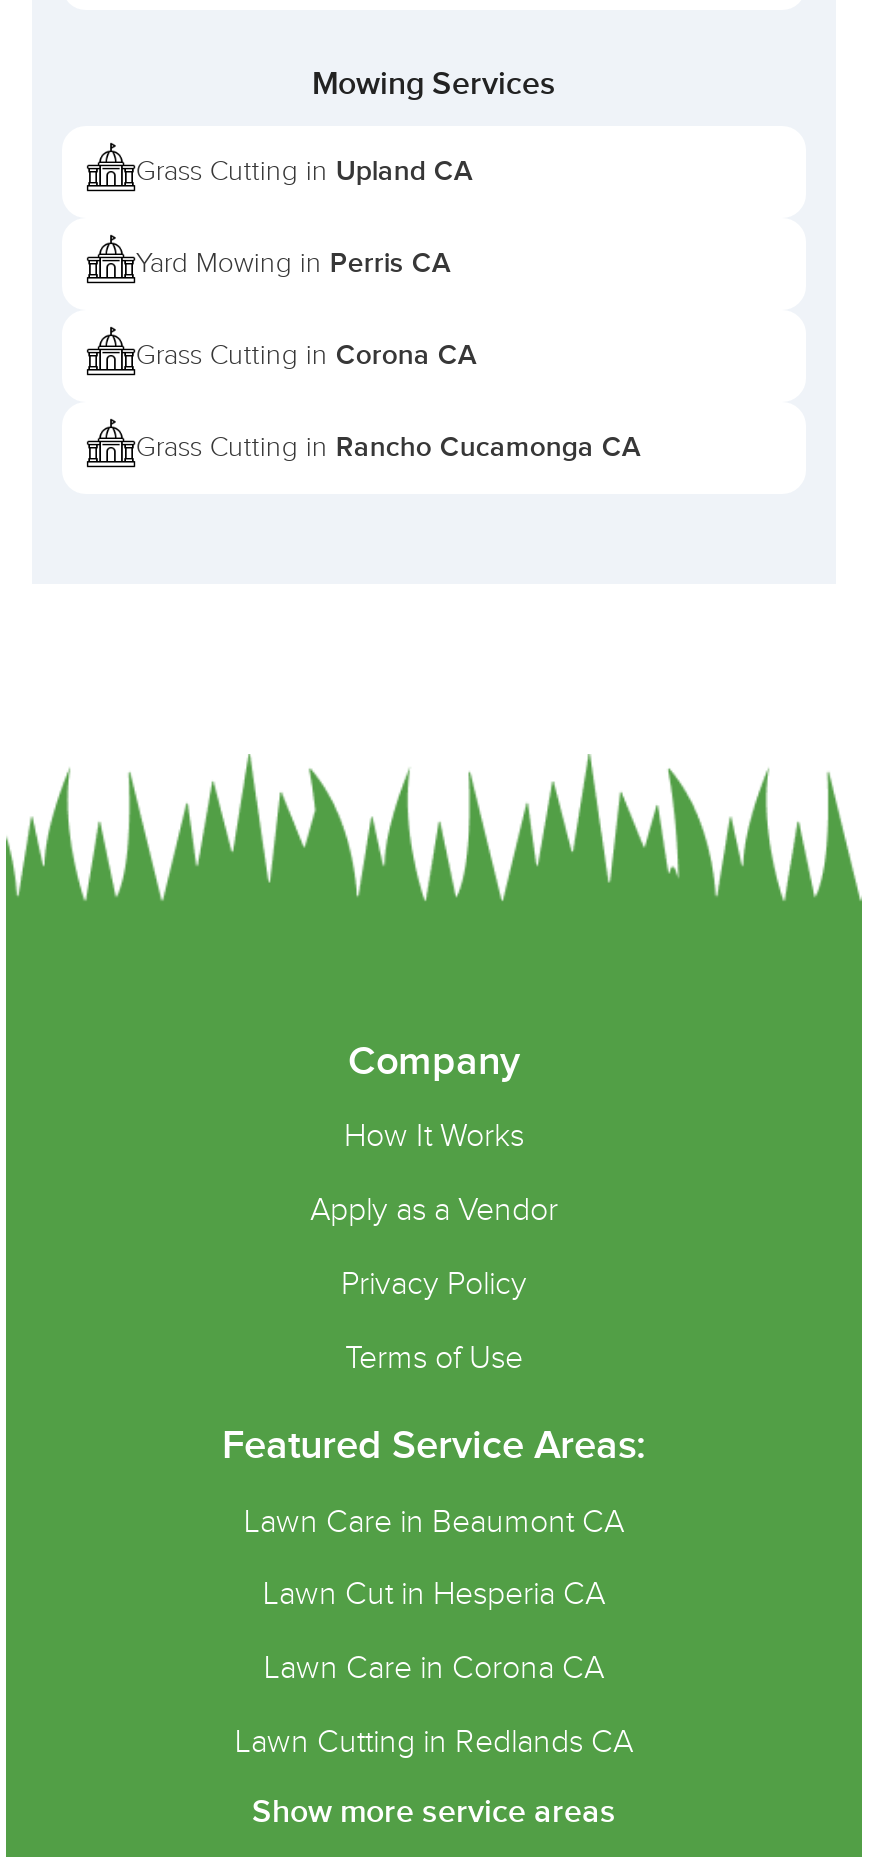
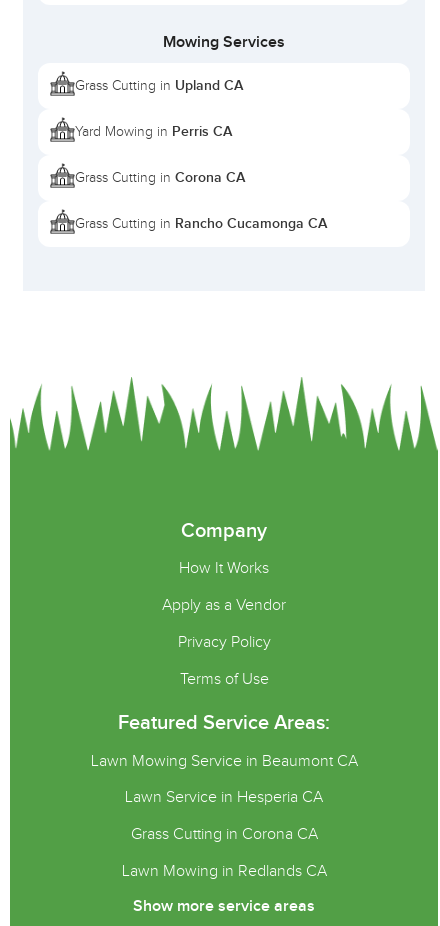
[244,1503,624,1541] Lawn Care in Beaumont CA -> [90,752,357,771] Lawn Mowing Service in Beaumont CA
[263,1577,605,1615] Lawn Cut in Hesperia CA -> [125,788,323,807] Lawn Service in Hesperia CA
[264,1650,604,1688] Lawn Care in Corona CA -> [130,825,317,844] Grass Cutting in Corona CA
[235,1724,633,1762] Lawn Cutting in Redlands CA -> [121,862,326,881] Lawn Mowing in Redlands CA

